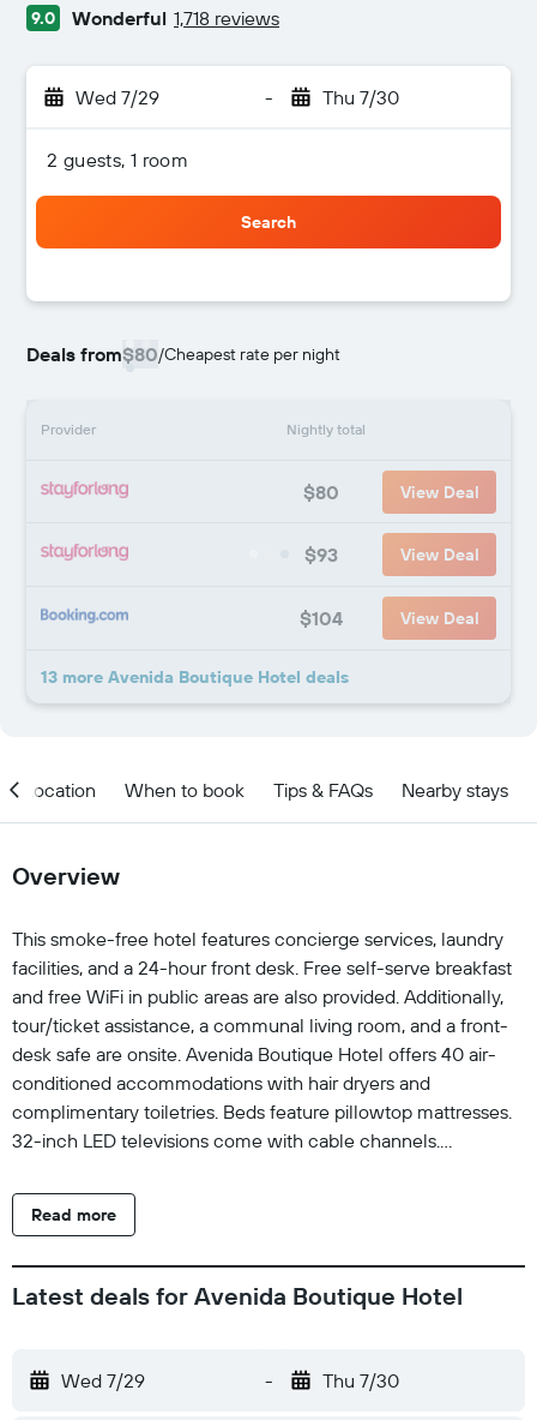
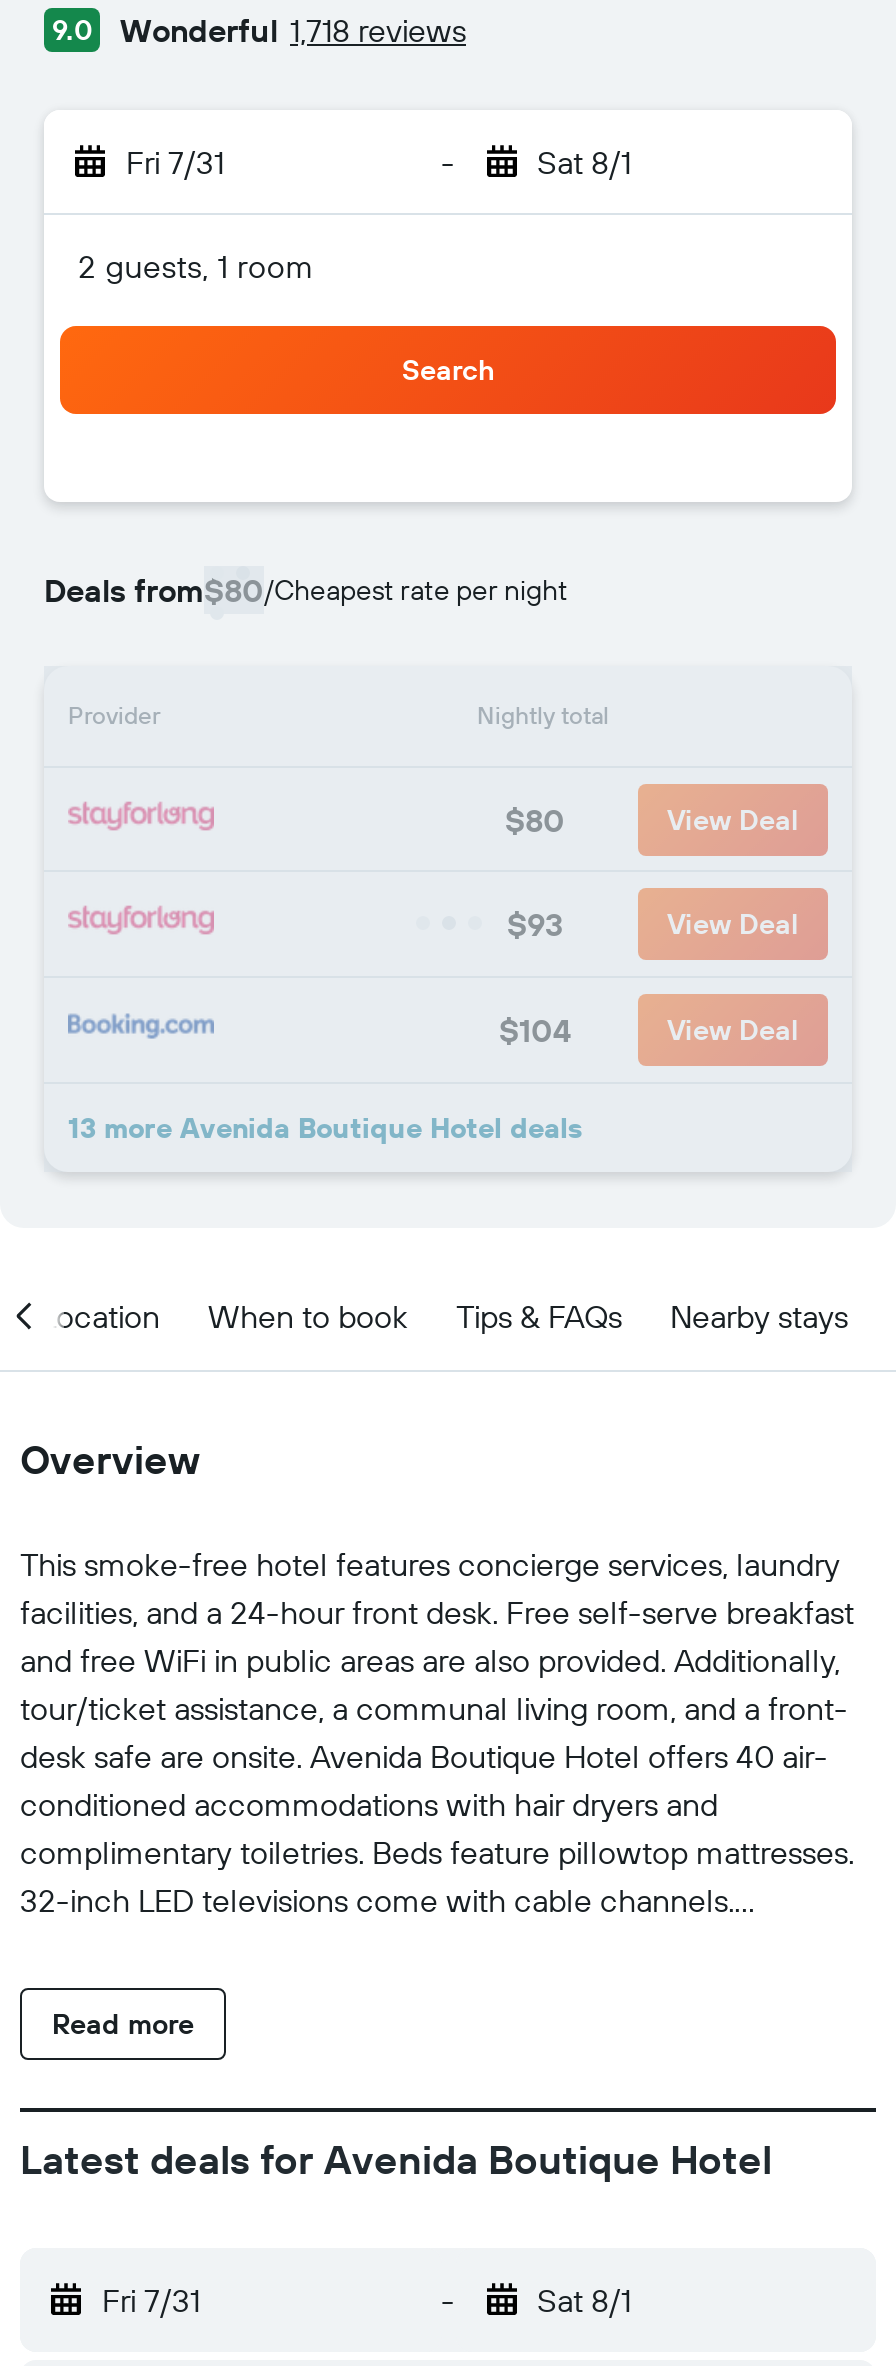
[76,85,159,109] Wed 7/29 -> [126,142,224,182] Fri 7/31
[322,85,399,109] Thu 7/30 -> [537,142,631,182] Sat 8/1
[61,1368,145,1392] Wed 7/29 -> [102,2280,200,2320] Fri 7/31
[322,1368,399,1392] Thu 7/30 -> [537,2280,631,2320] Sat 8/1

